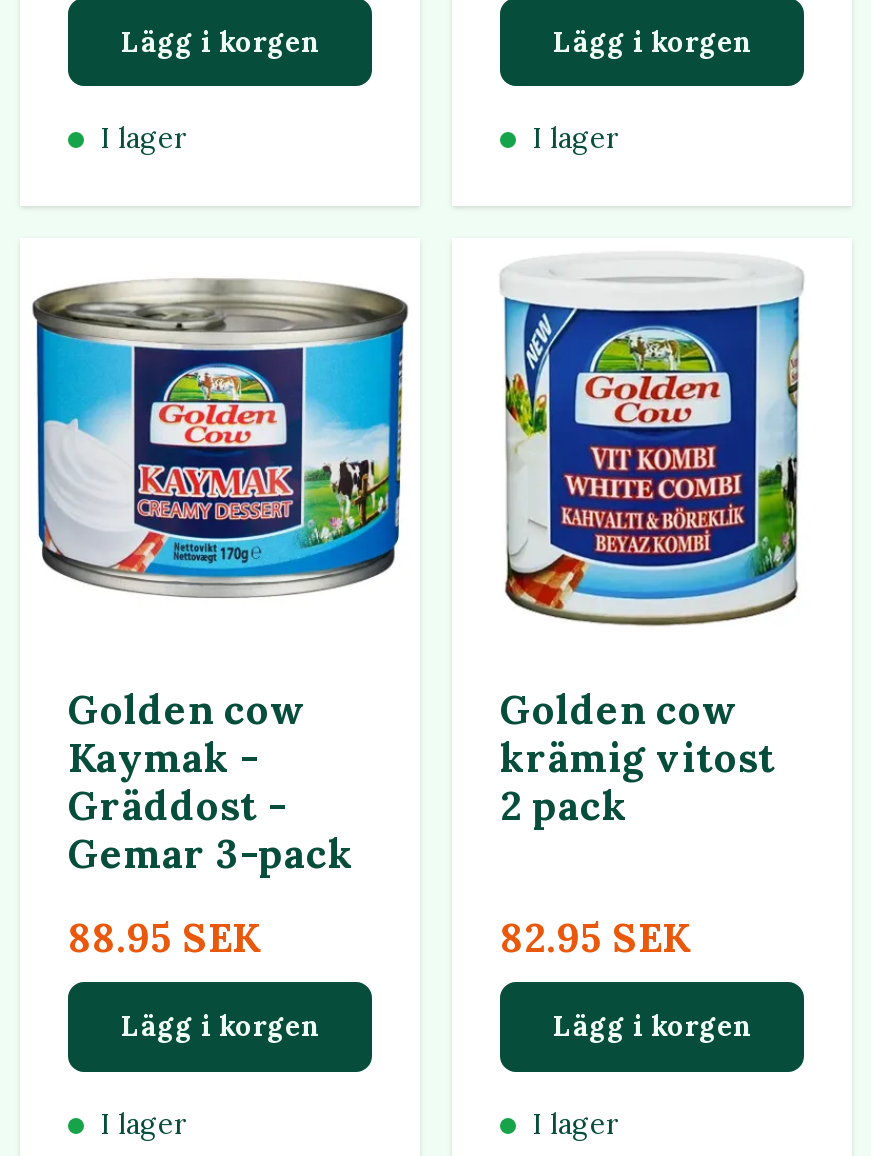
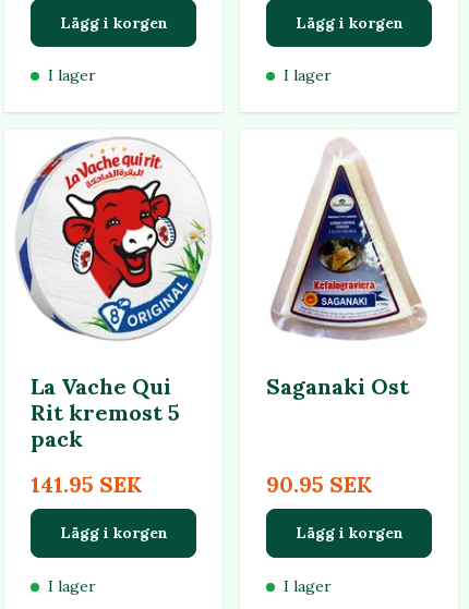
[500,266,804,830] [image] | Golden cow | krämig vitost | 2 pack -> [266,143,429,400] [image] | Saganaki Ost
[30,278,410,878] [image] | Golden cow | Kaymak - | Gräddost - | Gemar 3-pack -> [13,137,213,452] [image] | La Vache Qui | Rit kremost 5 | pack
[68,912,260,962] 88.95 SEK -> [31,471,142,498] 141.95 SEK
[500,912,690,962] 82.95 SEK -> [266,471,372,498] 90.95 SEK

